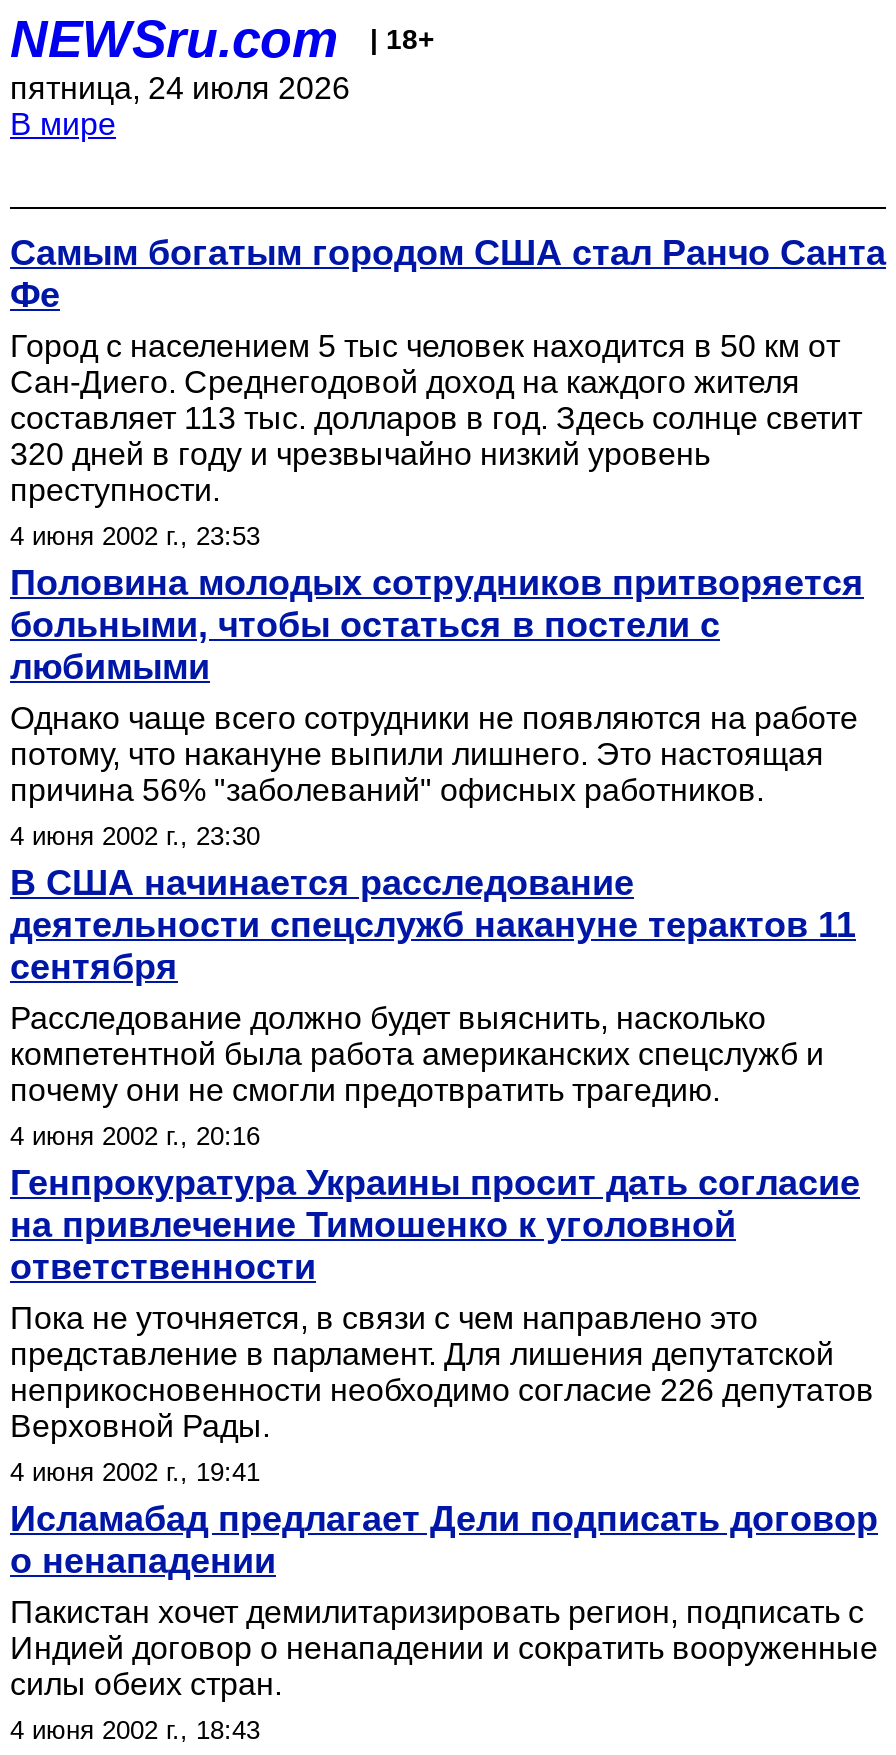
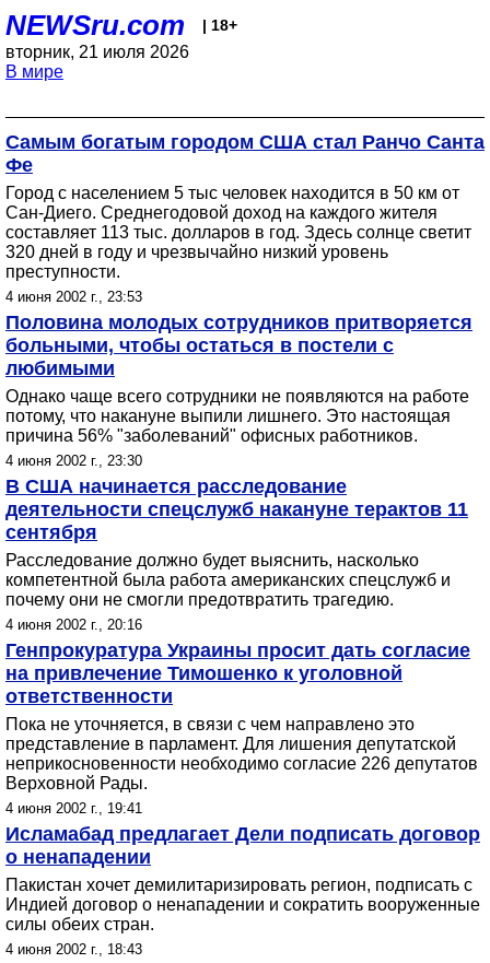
[10,71,350,105] пятница, 24 июля 2026 -> [5,43,189,61] вторник, 21 июля 2026

